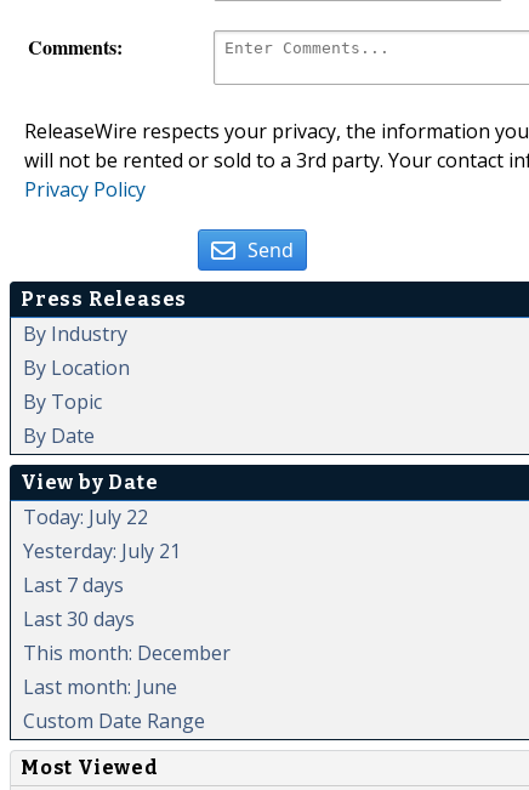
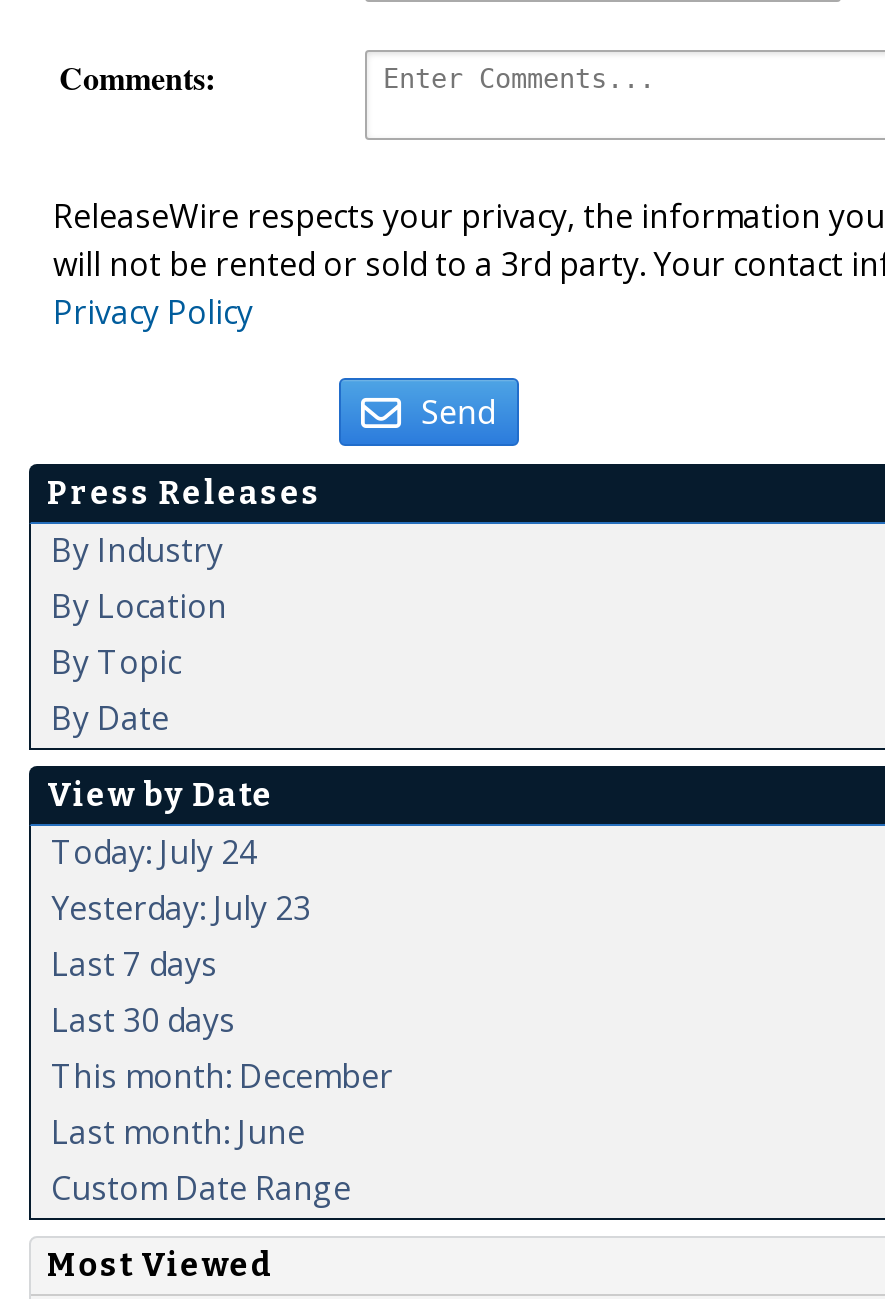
[23,503,148,530] Today: July 22 -> [51,830,257,874] Today: July 24
[23,537,181,564] Yesterday: July 21 -> [51,886,311,930] Yesterday: July 23

